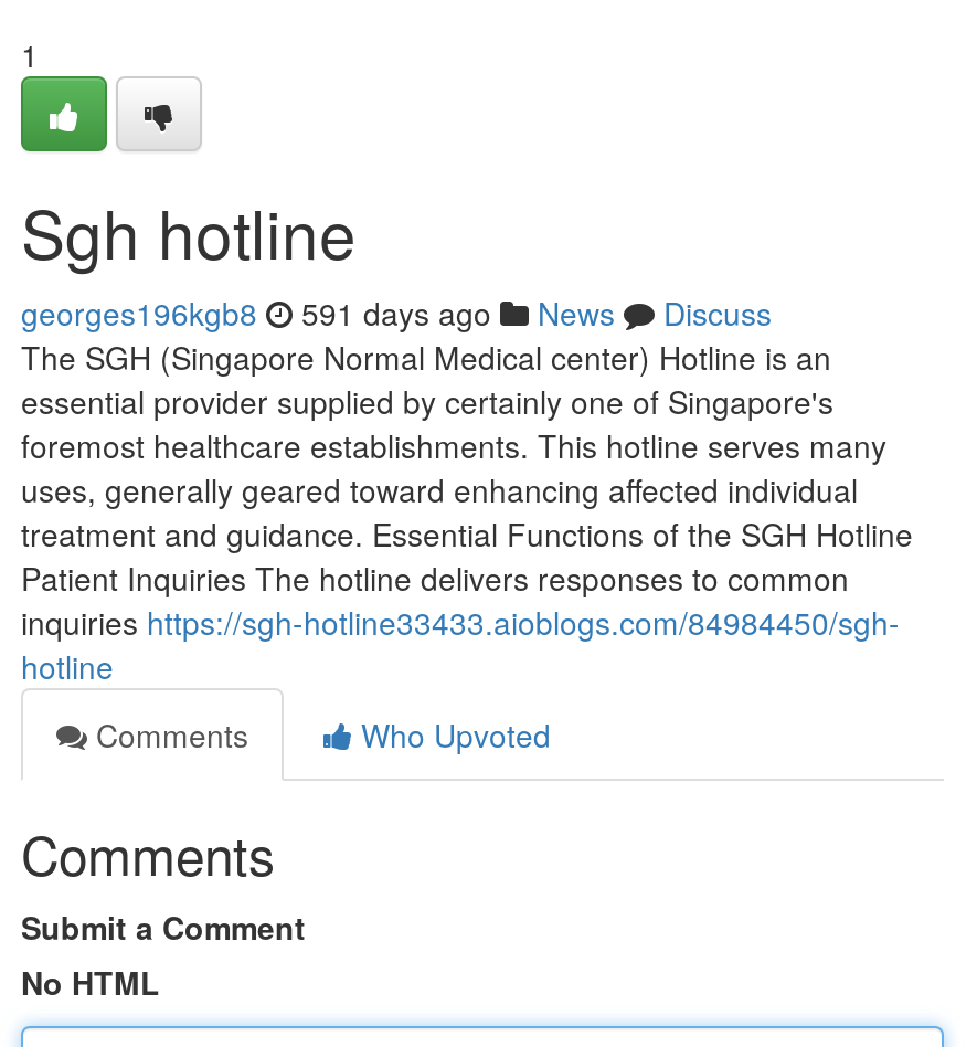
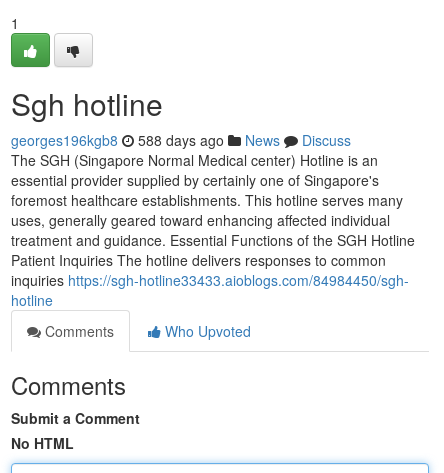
[21,290,772,335] georges196kgb8 591 days ago News Discuss -> [11,130,351,150] georges196kgb8 588 days ago News Discuss

